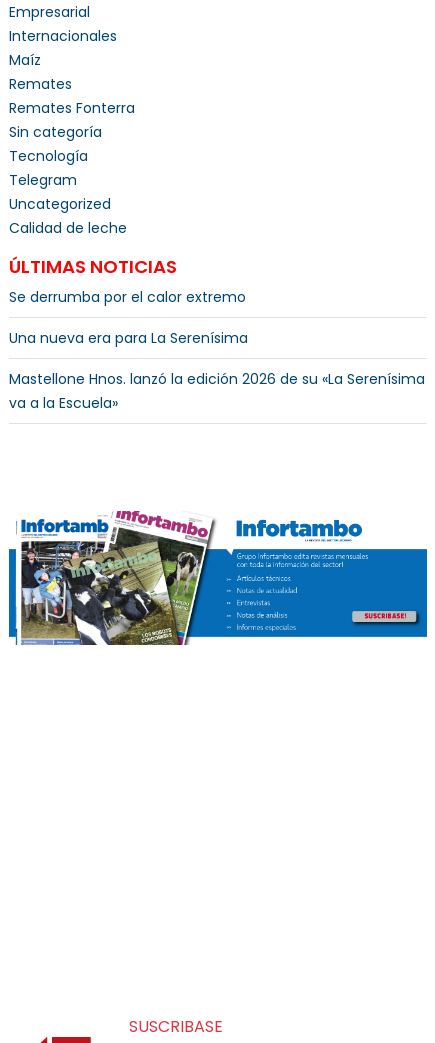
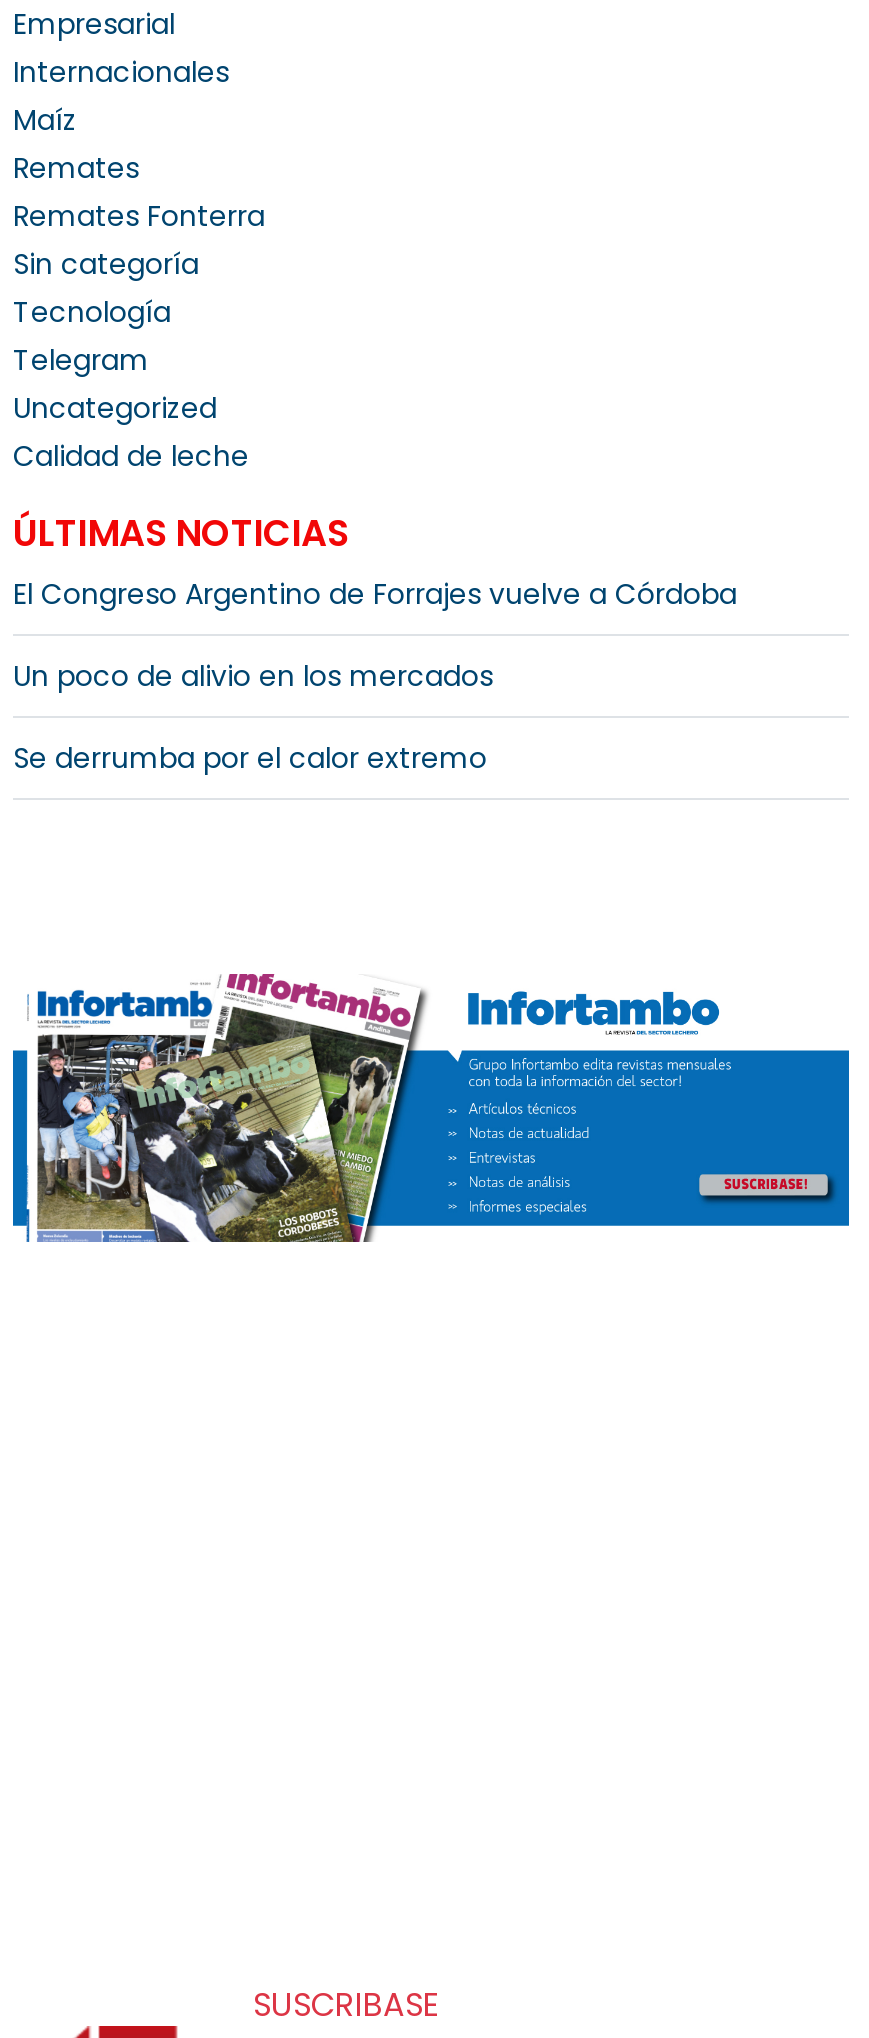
none -> [13,574,737,696] El Congreso Argentino de Forrajes vuelve a Córdoba | Un poco de alivio en los mercados
moved [9,287,246,307] -> [13,738,487,778]: Se derrumba por el calor extremo
[9,328,425,413] Una nueva era para La Serenísima | Mastellone Hnos. lanzó la edición 2026 de su «La Serenísima | va a la Escuela» -> none

